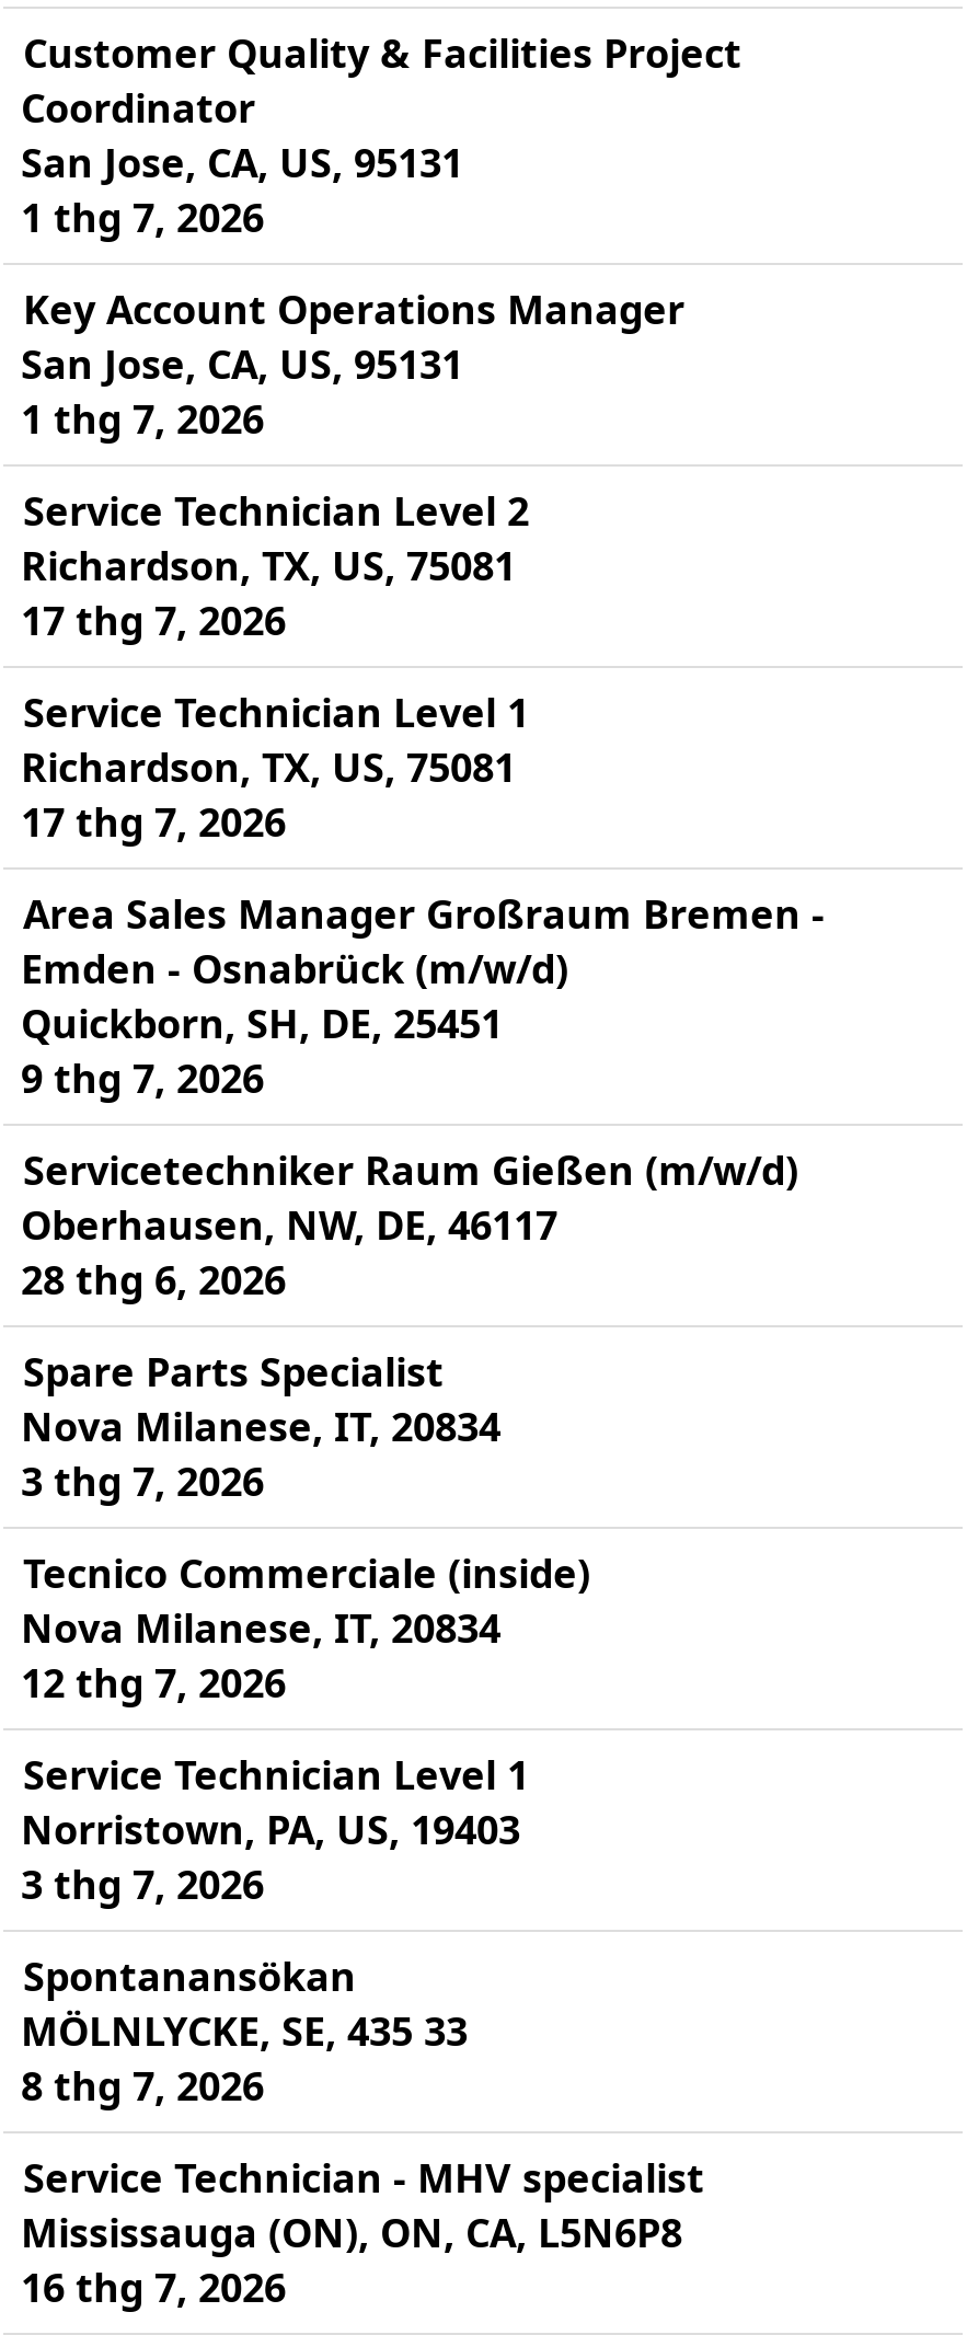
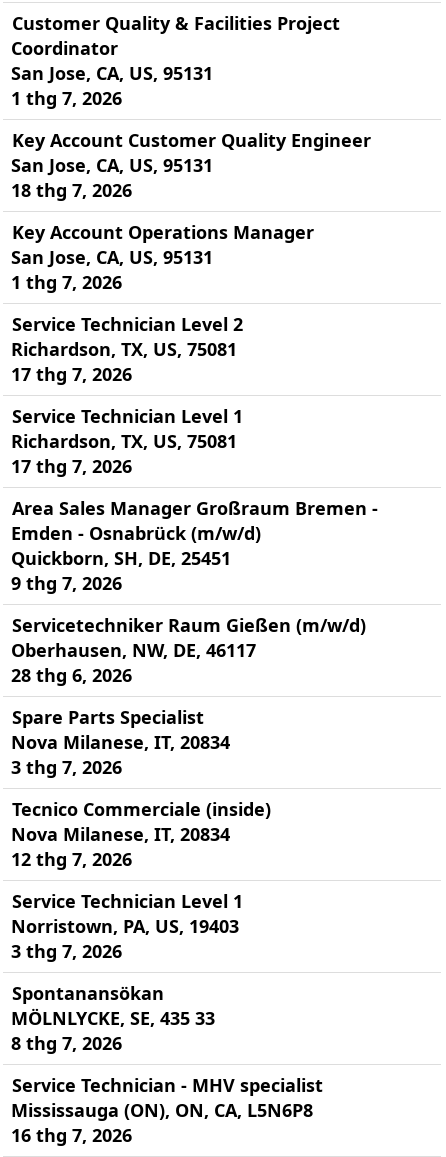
none -> [11,128,371,202] Key Account Customer Quality Engineer | San Jose, CA, US, 95131 | 18 thg 7, 2026

